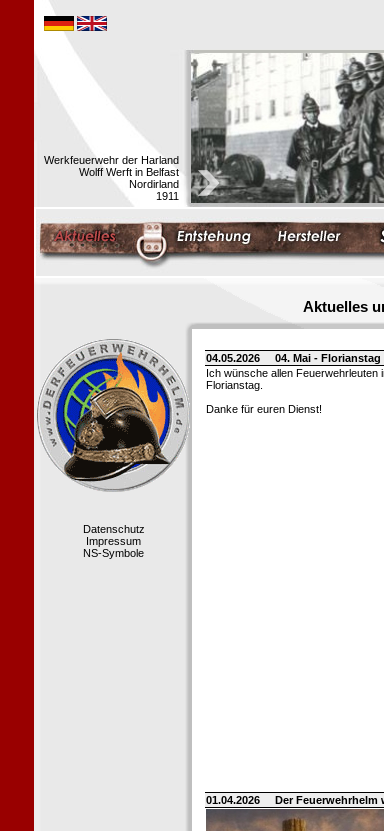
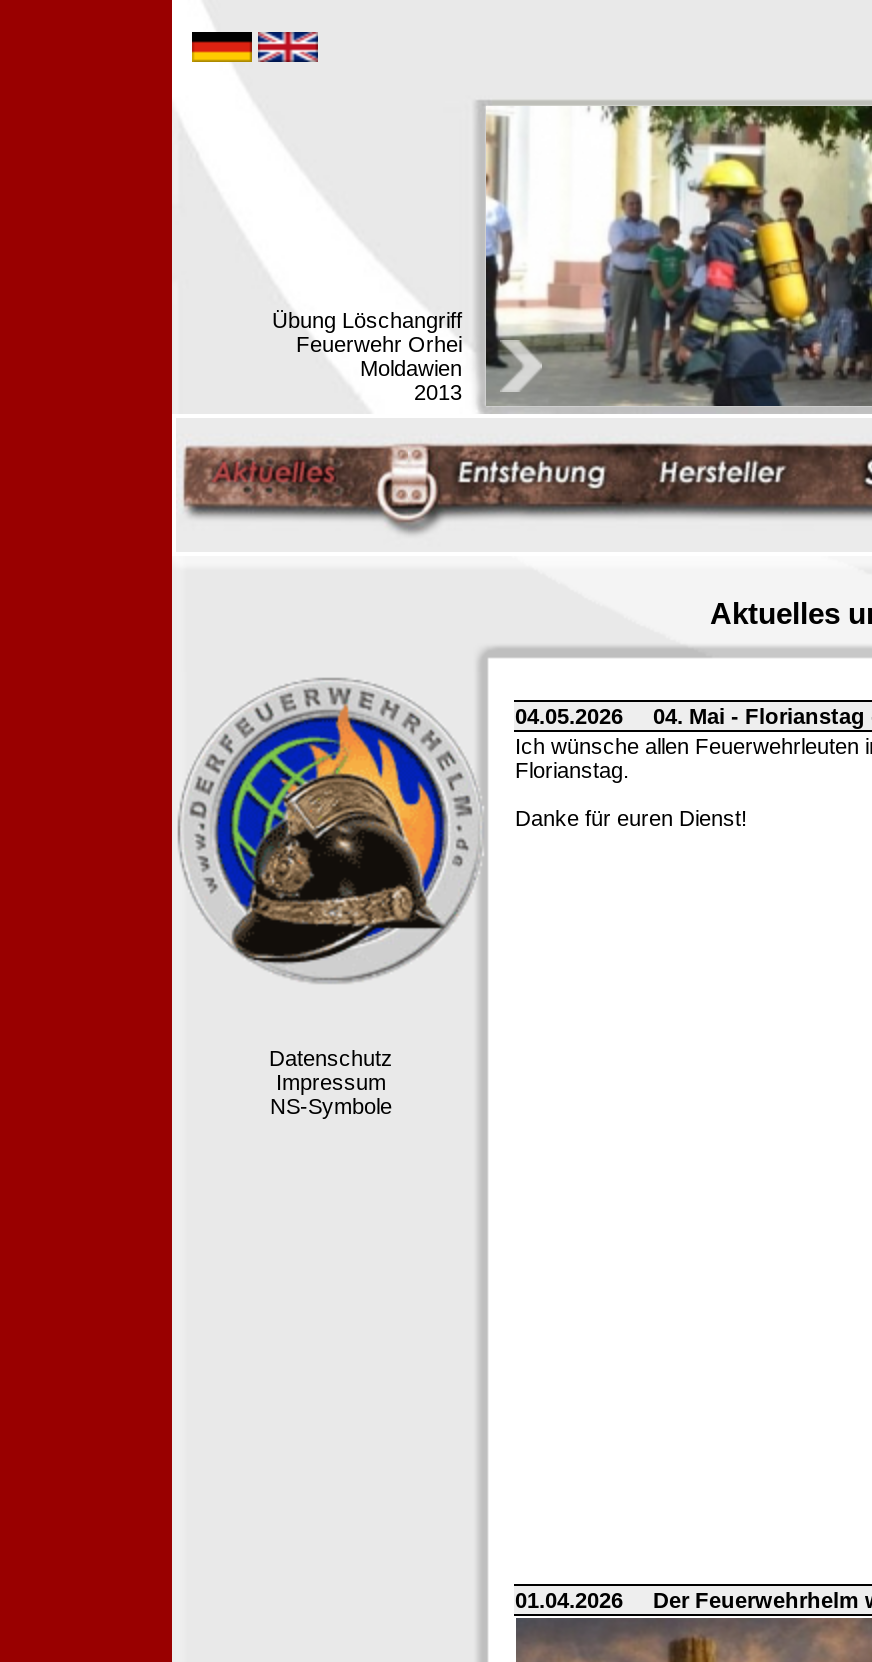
[44,53,381,204] [image] | Werkfeuerwehr der Harland | Wolff Werft in Belfast | Nordirland | 1911 -> [272,104,866,406] [image] | Übung Löschangriff | Feuerwehr Orhei | Moldawien | 2013

